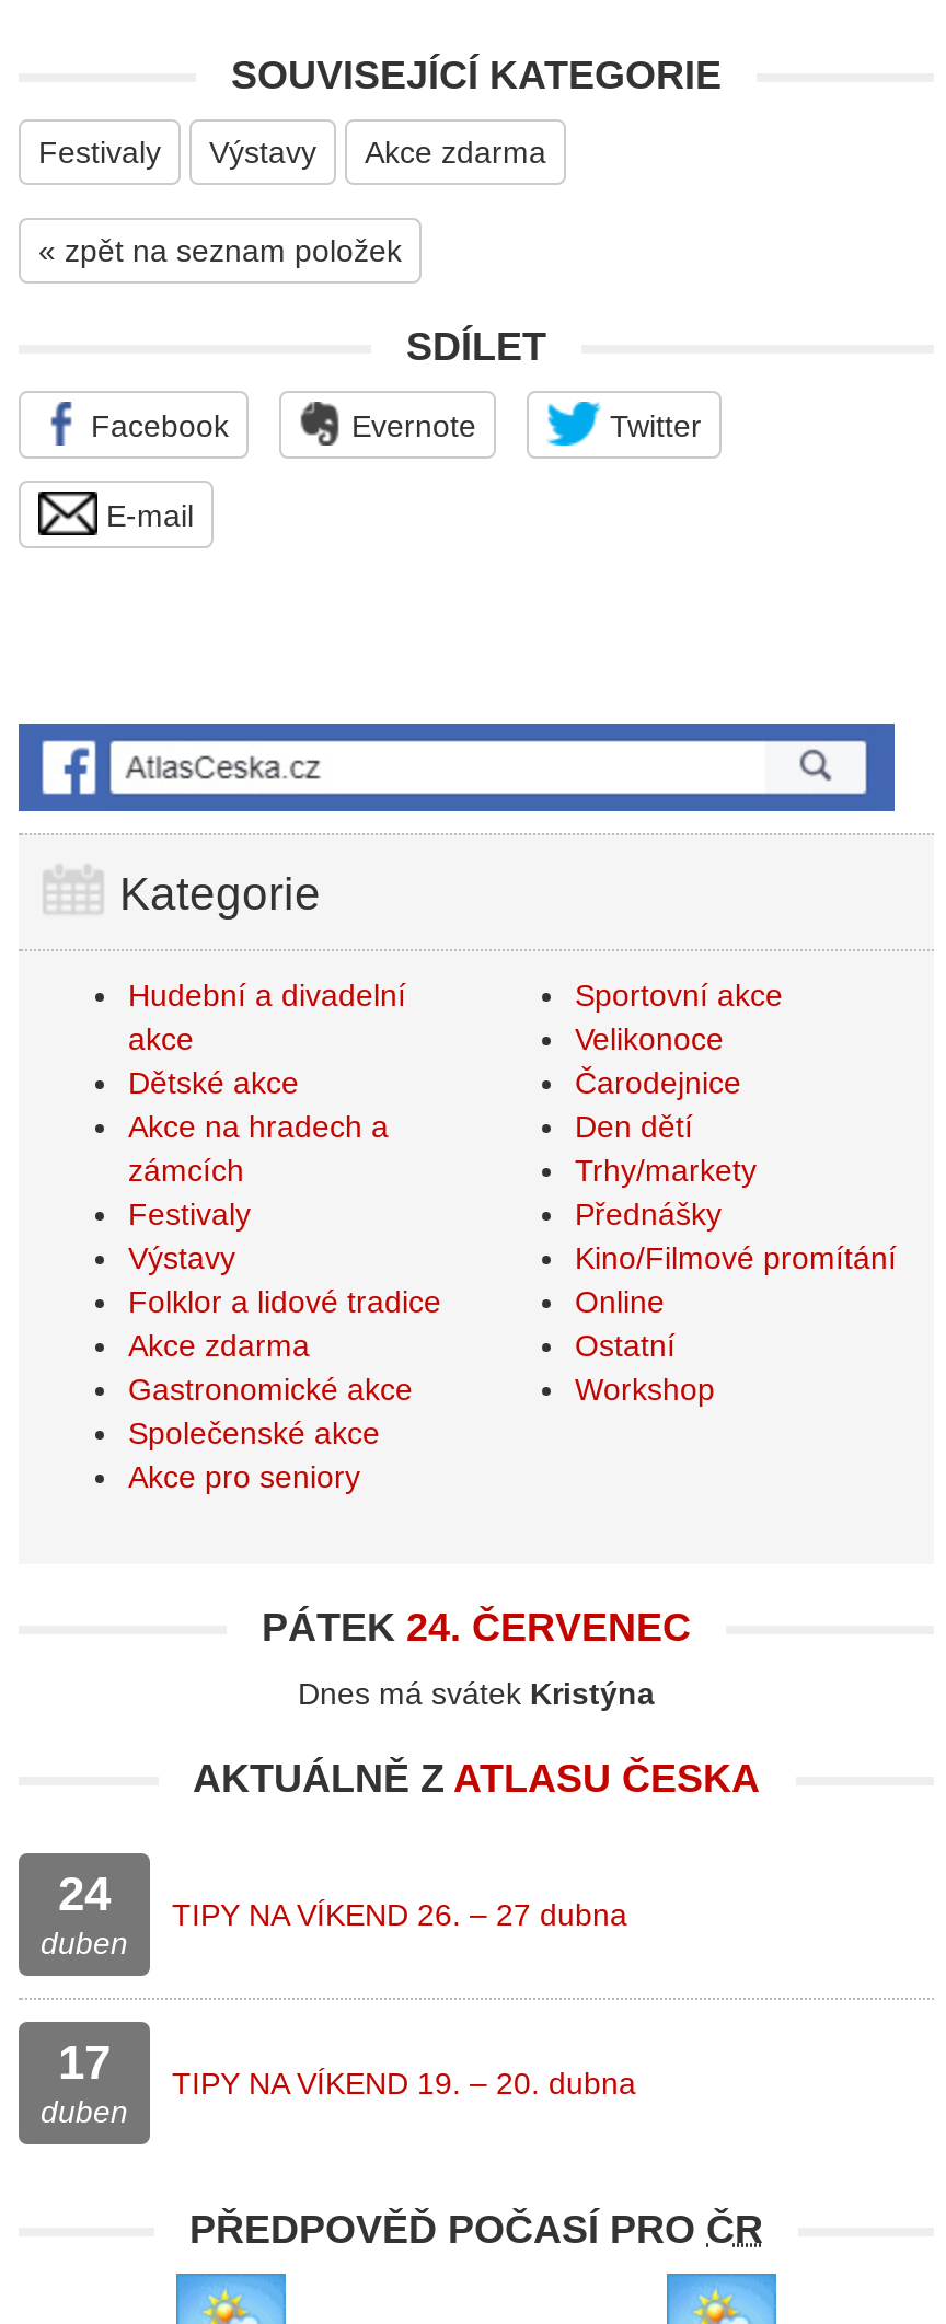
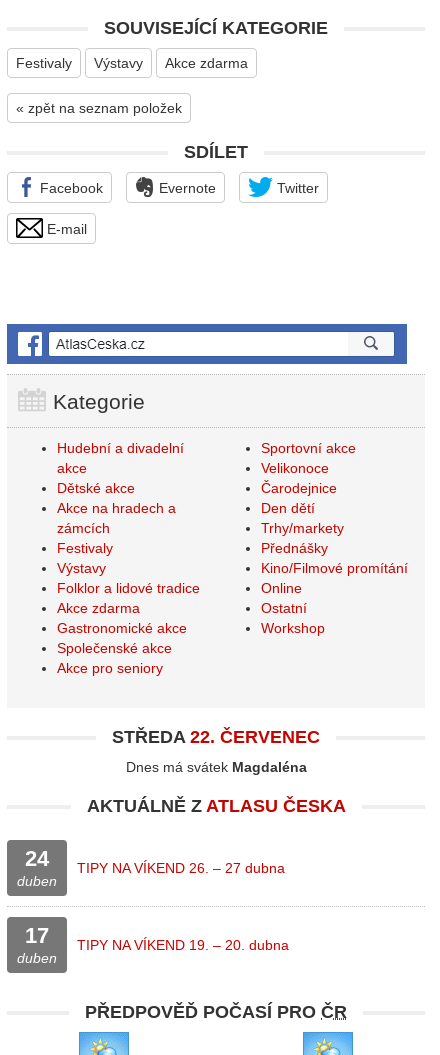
[262,1606,691,1650] PÁTEK 24. ČERVENEC -> [112,727,320,747] STŘEDA 22. ČERVENEC
[298,1676,655,1711] Dnes má svátek Kristýna -> [125,759,306,775] Dnes má svátek Magdaléna

